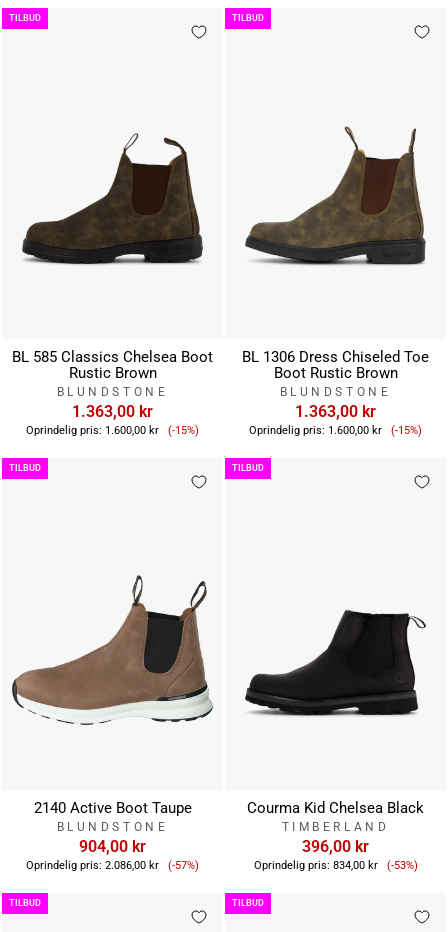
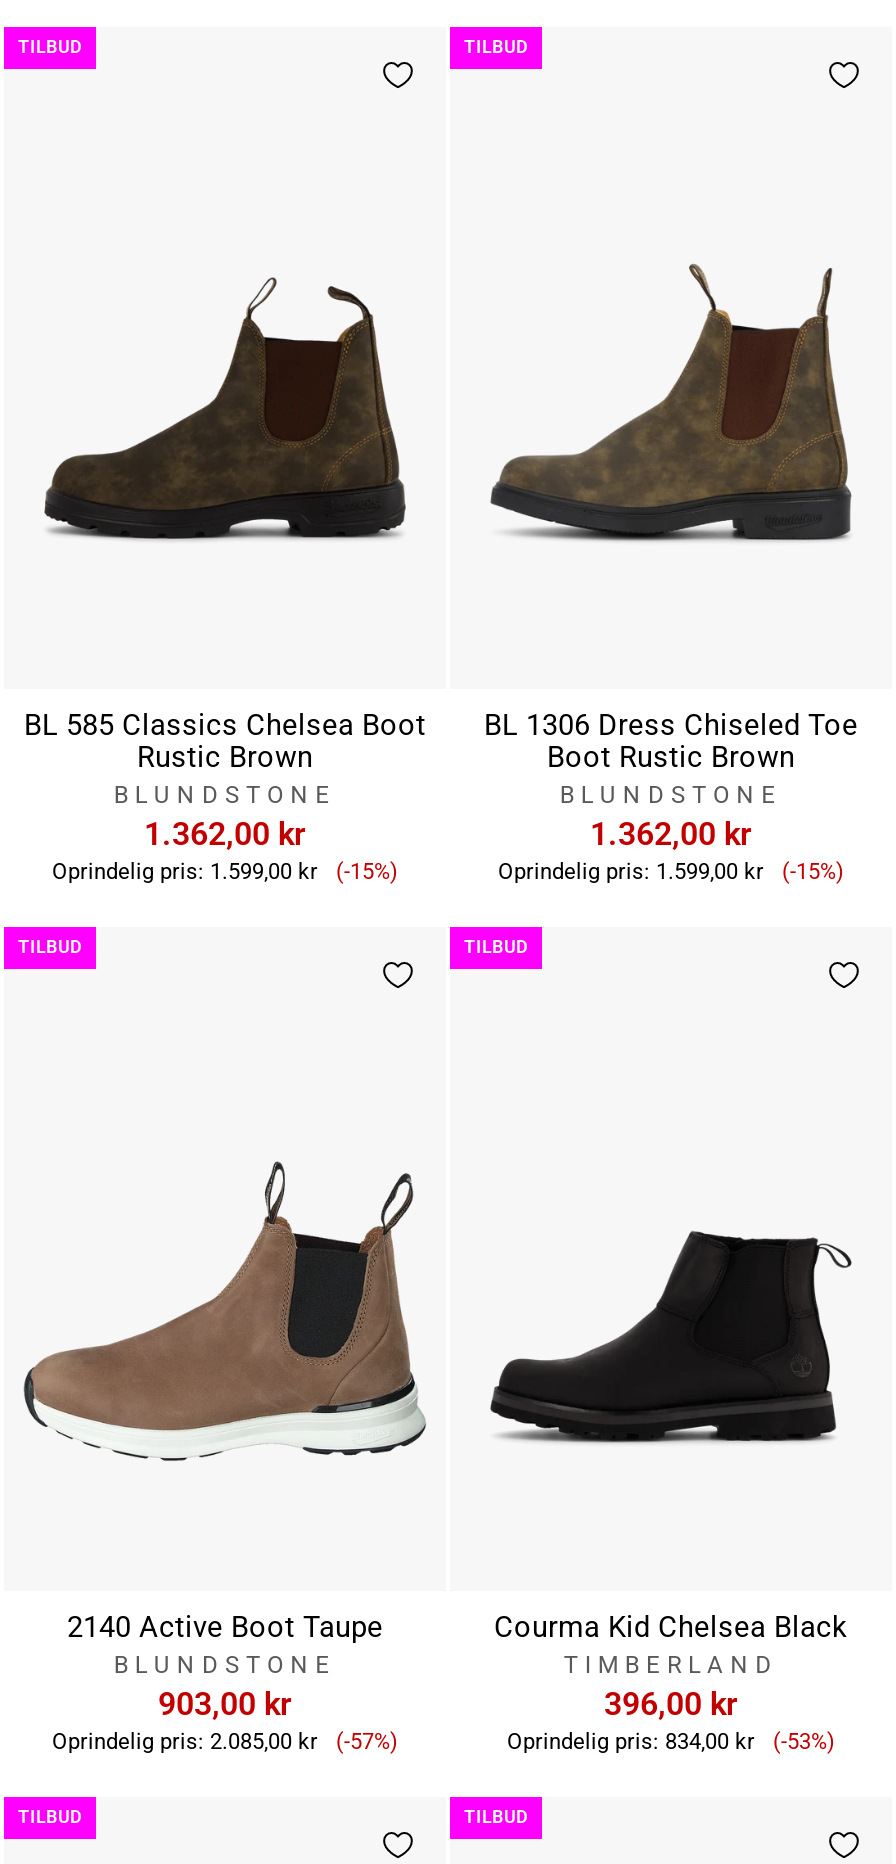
[72,402,153,421] 1.363,00 kr -> [144,816,306,854] 1.362,00 kr
[295,402,376,421] 1.363,00 kr -> [590,816,752,854] 1.362,00 kr
[26,424,159,437] Oprindelig pris: 1.600,00 kr -> [52,860,318,886] Oprindelig pris: 1.599,00 kr
[249,424,382,437] Oprindelig pris: 1.600,00 kr -> [498,860,764,886] Oprindelig pris: 1.599,00 kr
[79,837,146,856] 904,00 kr -> [158,1685,292,1723] 903,00 kr
[26,859,159,872] Oprindelig pris: 2.086,00 kr -> [52,1729,318,1755] Oprindelig pris: 2.085,00 kr

